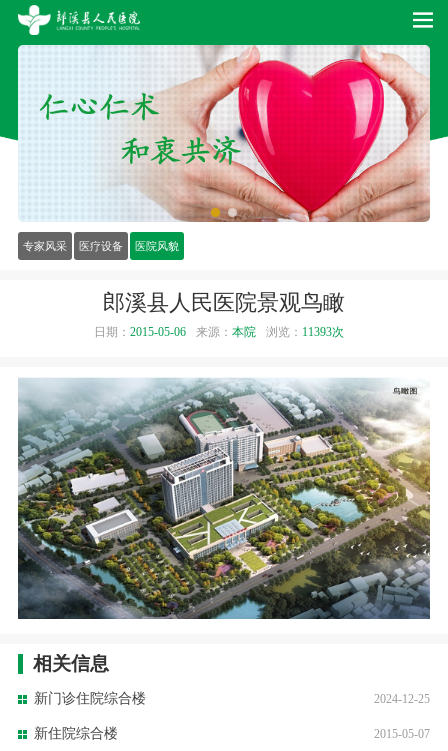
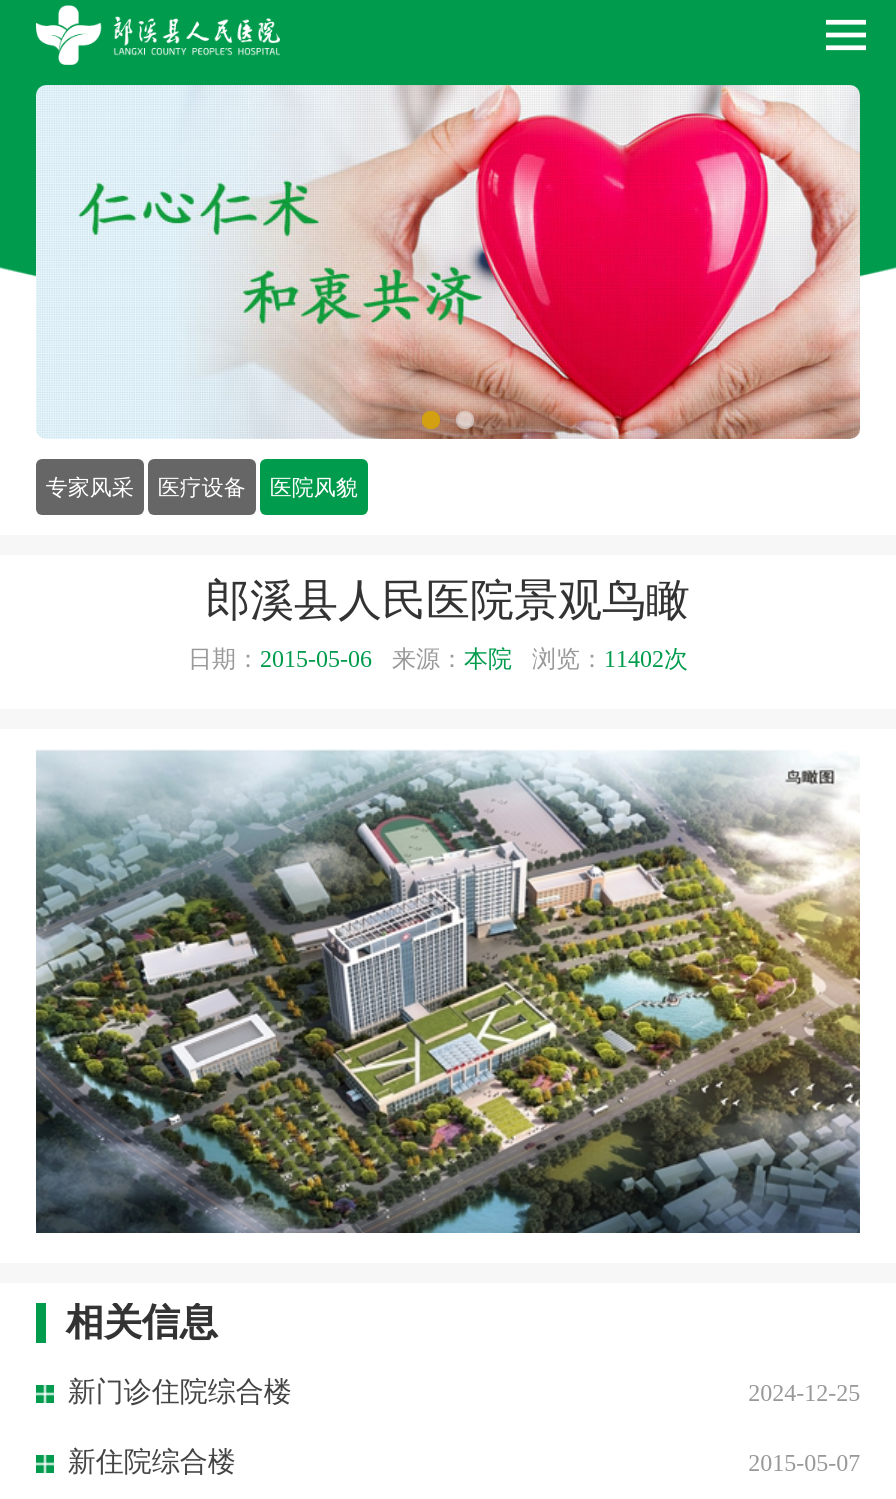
[94,325,344,339] 日期：2015-05-06 来源：本院 浏览：11393次 -> [188,644,688,672] 日期：2015-05-06 来源：本院 浏览：11402次

